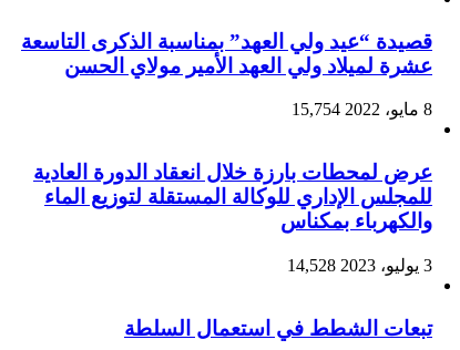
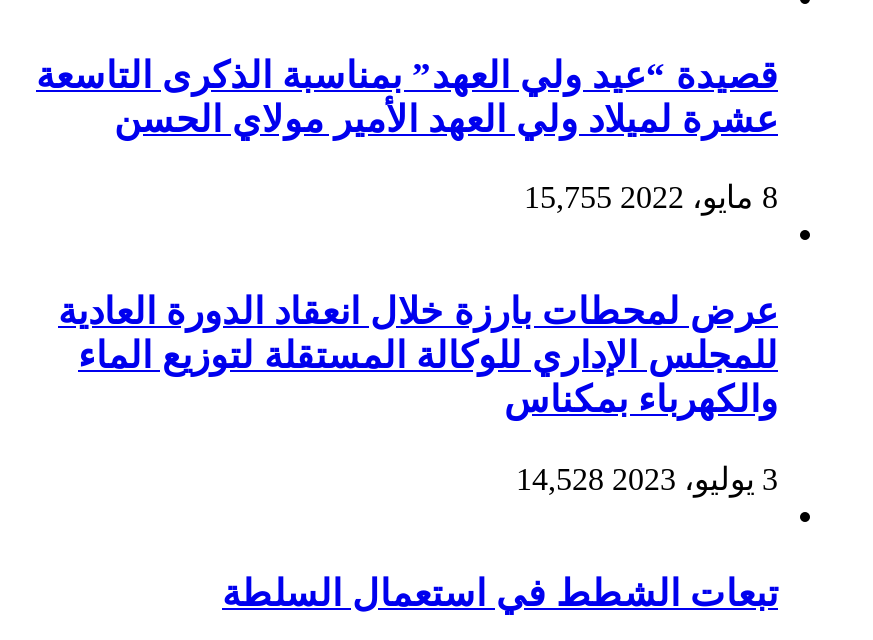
[292,100,340,119] 15,754 -> [524,181,612,215] 15,755

